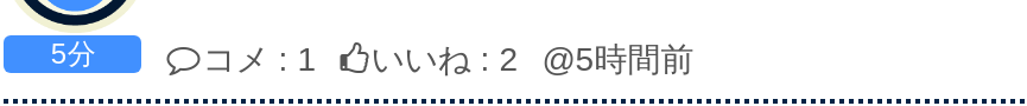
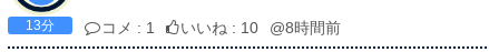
[51,38,96,71] 5分 -> [26,18,55,34] 13分
[371,39,694,77] いいね : 2 | @5時間前 -> [180,18,341,36] いいね : 10 | @8時間前

